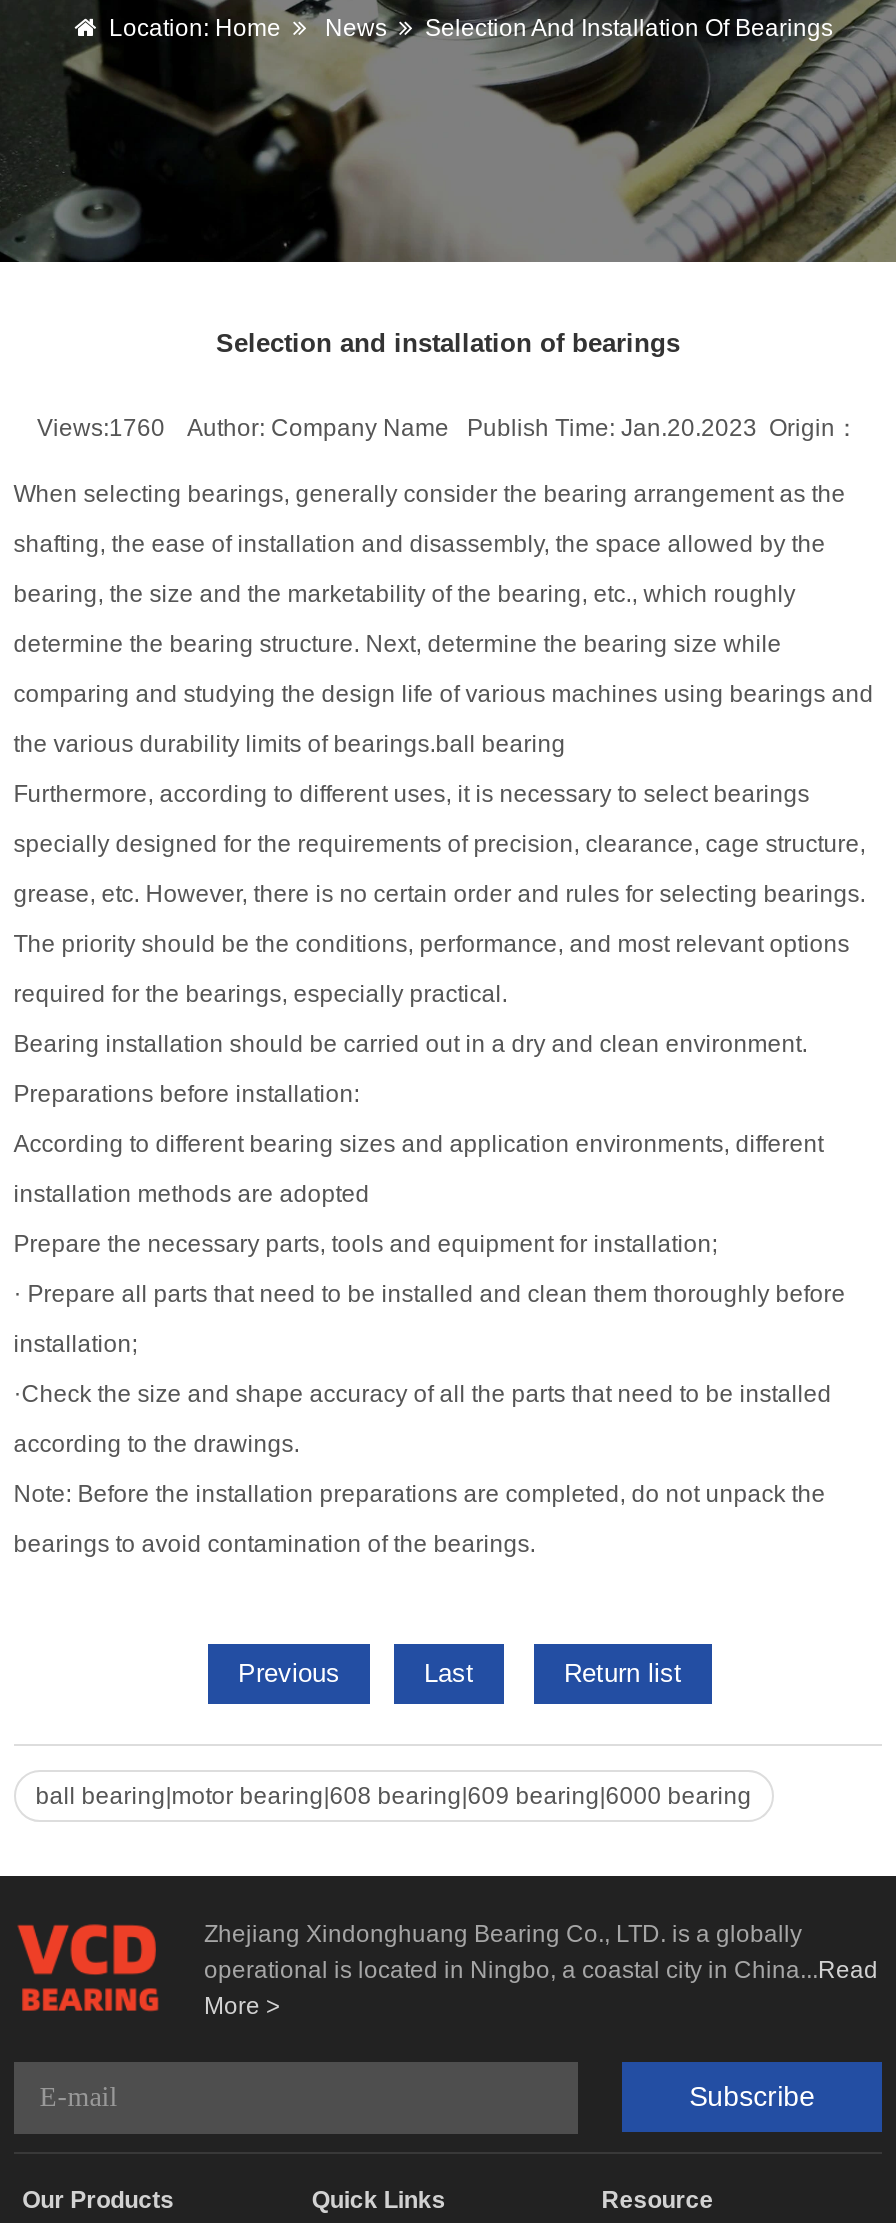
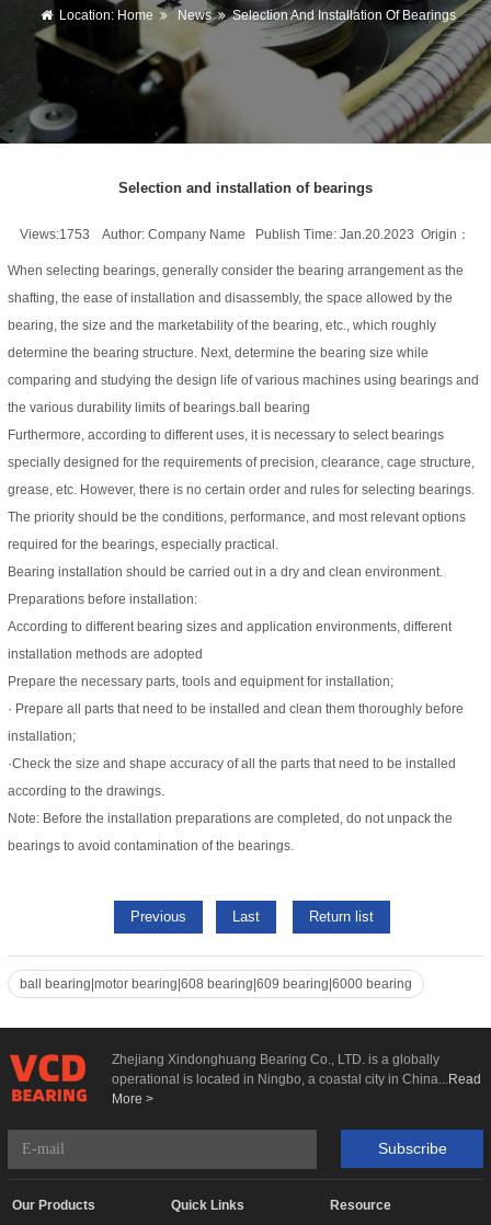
[37,415,859,443] Views:1760 Author: Company Name Publish Time: Jan.20.2023 Origin： -> [20,227,471,242] Views:1753 Author: Company Name Publish Time: Jan.20.2023 Origin：

